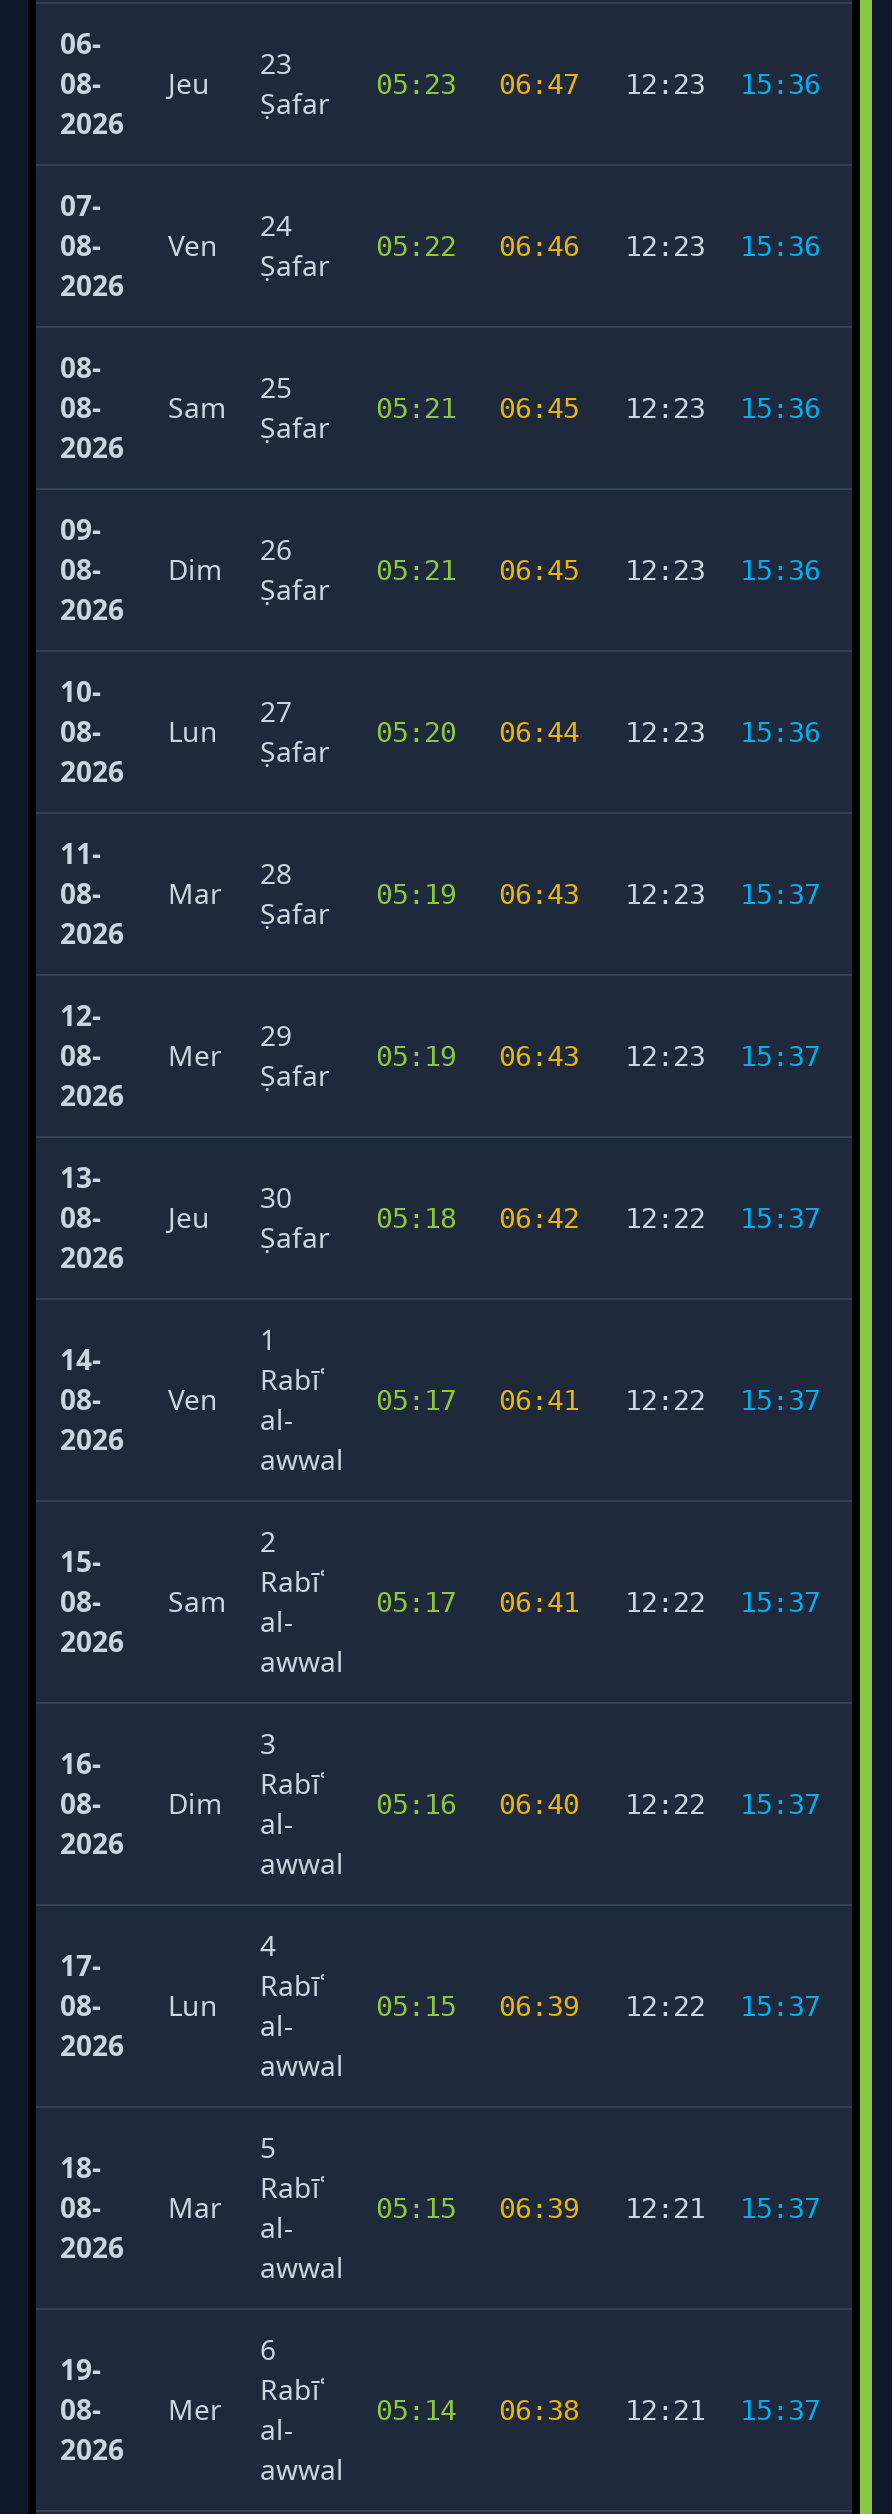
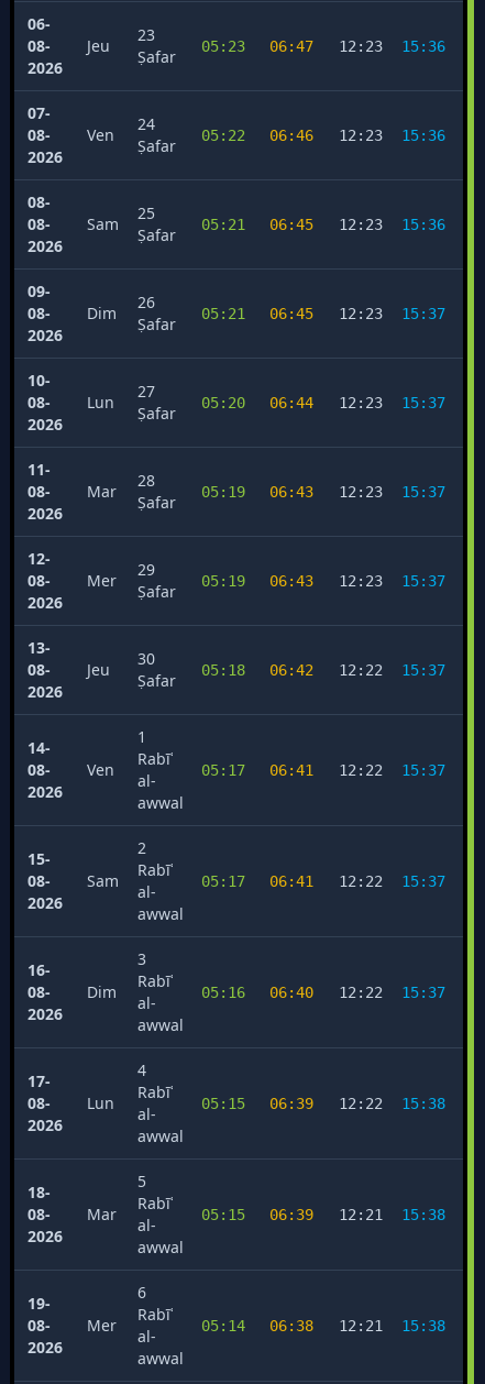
[740,554,820,586] 15:36 -> [401,305,445,322] 15:37
[740,716,820,748] 15:36 -> [401,394,445,411] 15:37
[740,1990,820,2022] 15:37 -> [401,1095,445,1112] 15:38
[740,2192,820,2224] 15:37 -> [401,1206,445,1223] 15:38
[740,2394,820,2426] 15:37 -> [401,1317,445,1334] 15:38

